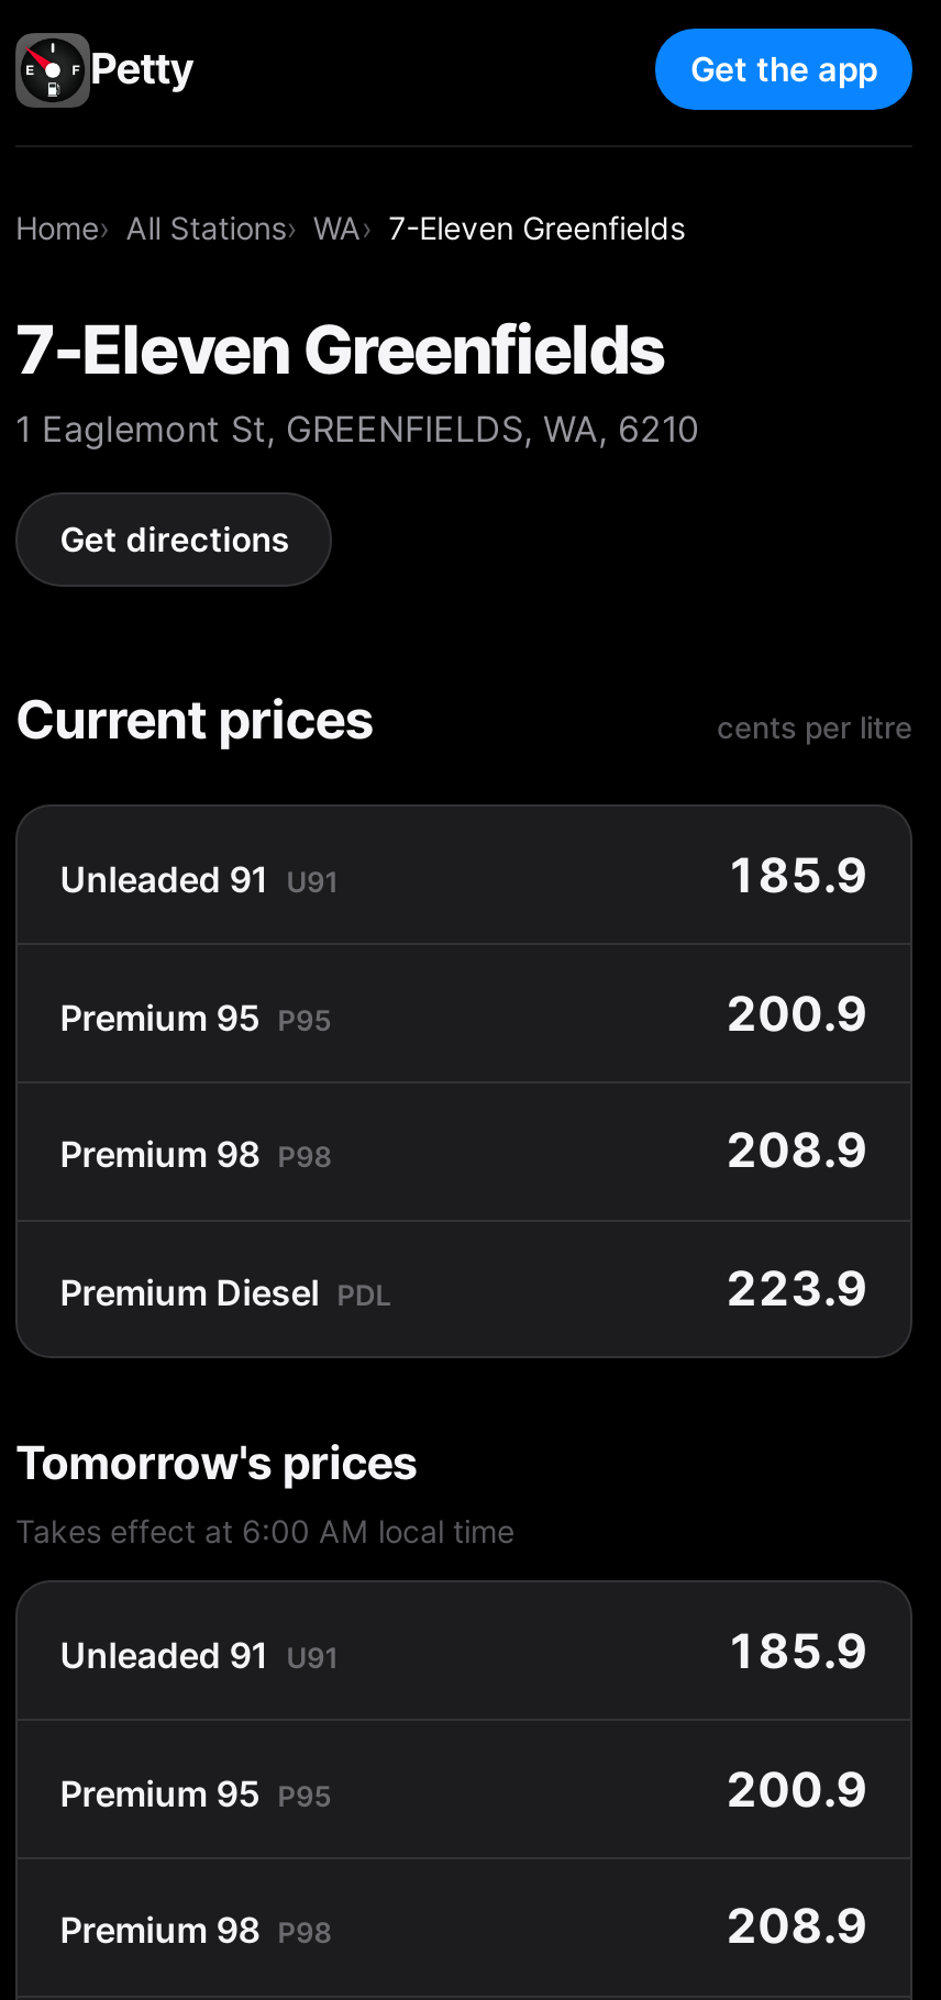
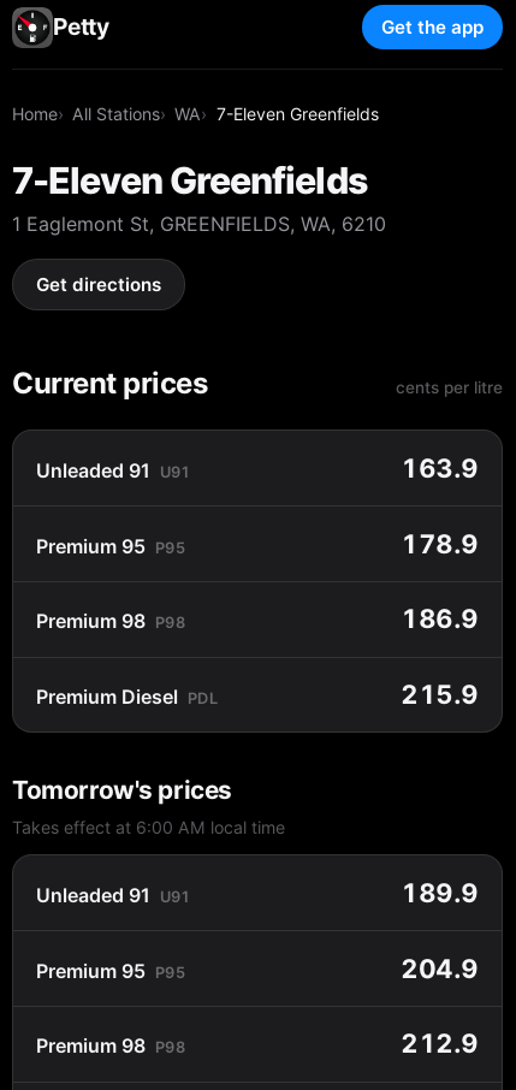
[725,845,868,903] 185.9 -> [400,452,478,483] 163.9
[725,984,868,1041] 200.9 -> [400,528,478,559] 178.9
[725,1122,868,1179] 208.9 -> [400,603,478,634] 186.9
[725,1260,868,1317] 223.9 -> [400,679,478,710] 215.9
[725,1622,868,1679] 185.9 -> [400,877,478,908] 189.9
[725,1760,868,1817] 200.9 -> [400,952,478,984] 204.9
[725,1898,868,1955] 208.9 -> [400,1028,478,1059] 212.9

